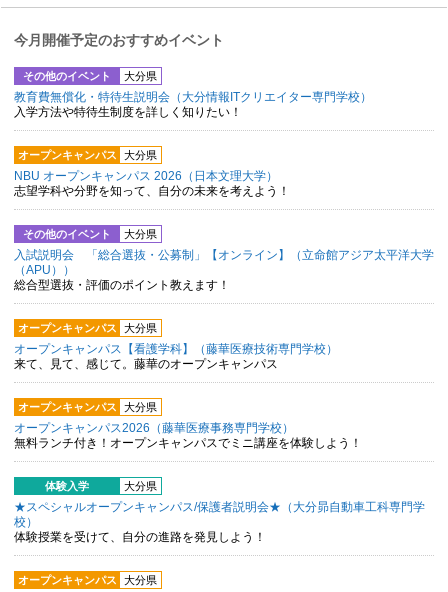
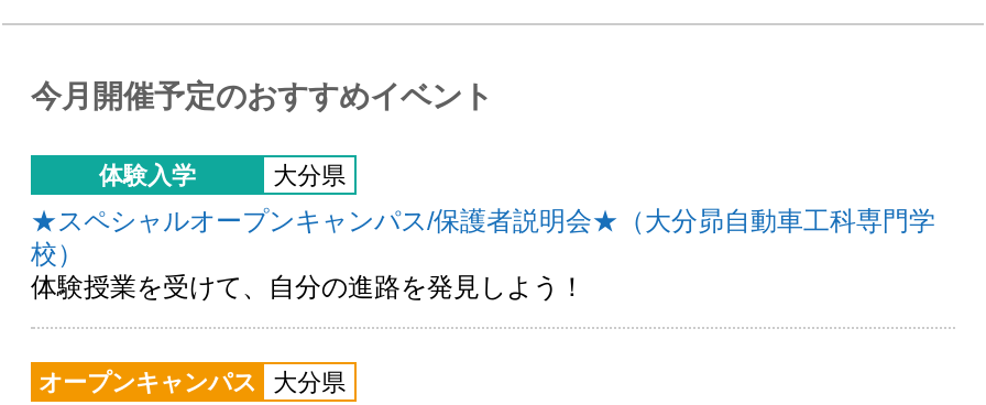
[14,70,434,450] その他のイベント | 大分県 | 教育費無償化・特待生説明会（大分情報ITクリエイター専門学校） | 入学方法や特待生制度を詳しく知りたい！ | オープンキャンパス | 大分県 | NBU オープンキャンパス 2026（日本文理大学） | 志望学科や分野を知って、自分の未来を考えよう！ | その他のイベント | 大分県 | 入試説明会 「総合選抜・公募制」【オンライン】（立命館アジア太平洋大学 | （APU）） | 総合型選抜・評価のポイント教えます！ | オープンキャンパス | 大分県 | オープンキャンパス【看護学科】（藤華医療技術専門学校） | 来て、見て、感じて。藤華のオープンキャンパス | オープンキャンパス | 大分県 | オープンキャンパス2026（藤華医療事務専門学校） | 無料ランチ付き！オープンキャンパスでミニ講座を体験しよう！ -> none

